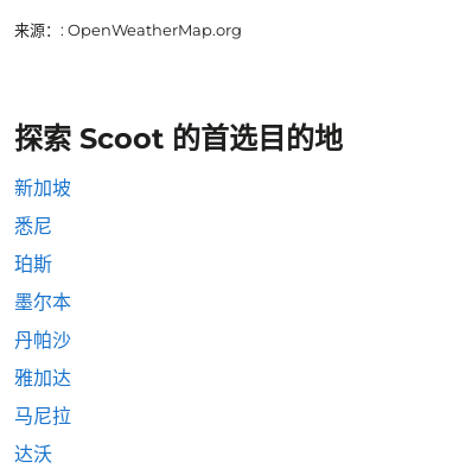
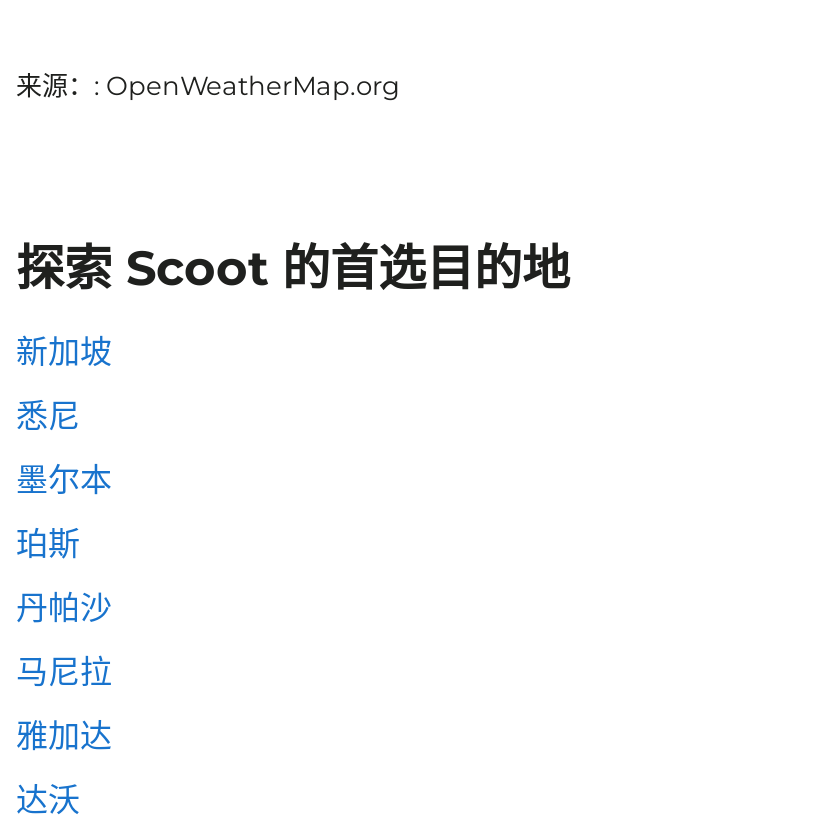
moved [14,253,52,275] -> [16,525,80,563]: 珀斯
moved [14,291,71,313] -> [16,461,112,499]: 墨尔本
moved [14,367,71,389] -> [16,717,112,755]: 雅加达
moved [14,405,71,427] -> [16,653,112,691]: 马尼拉

